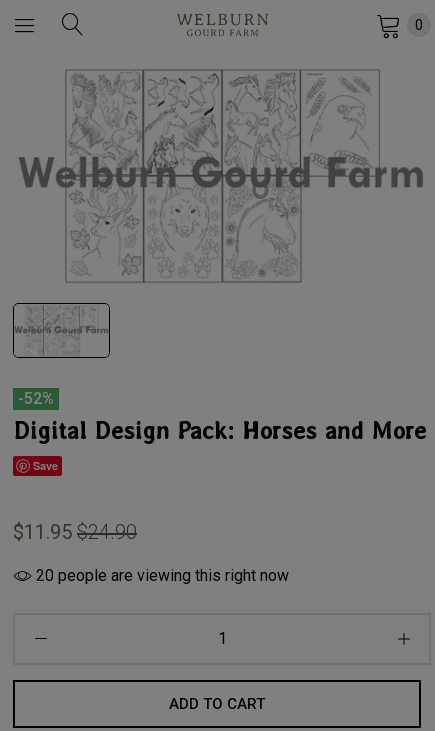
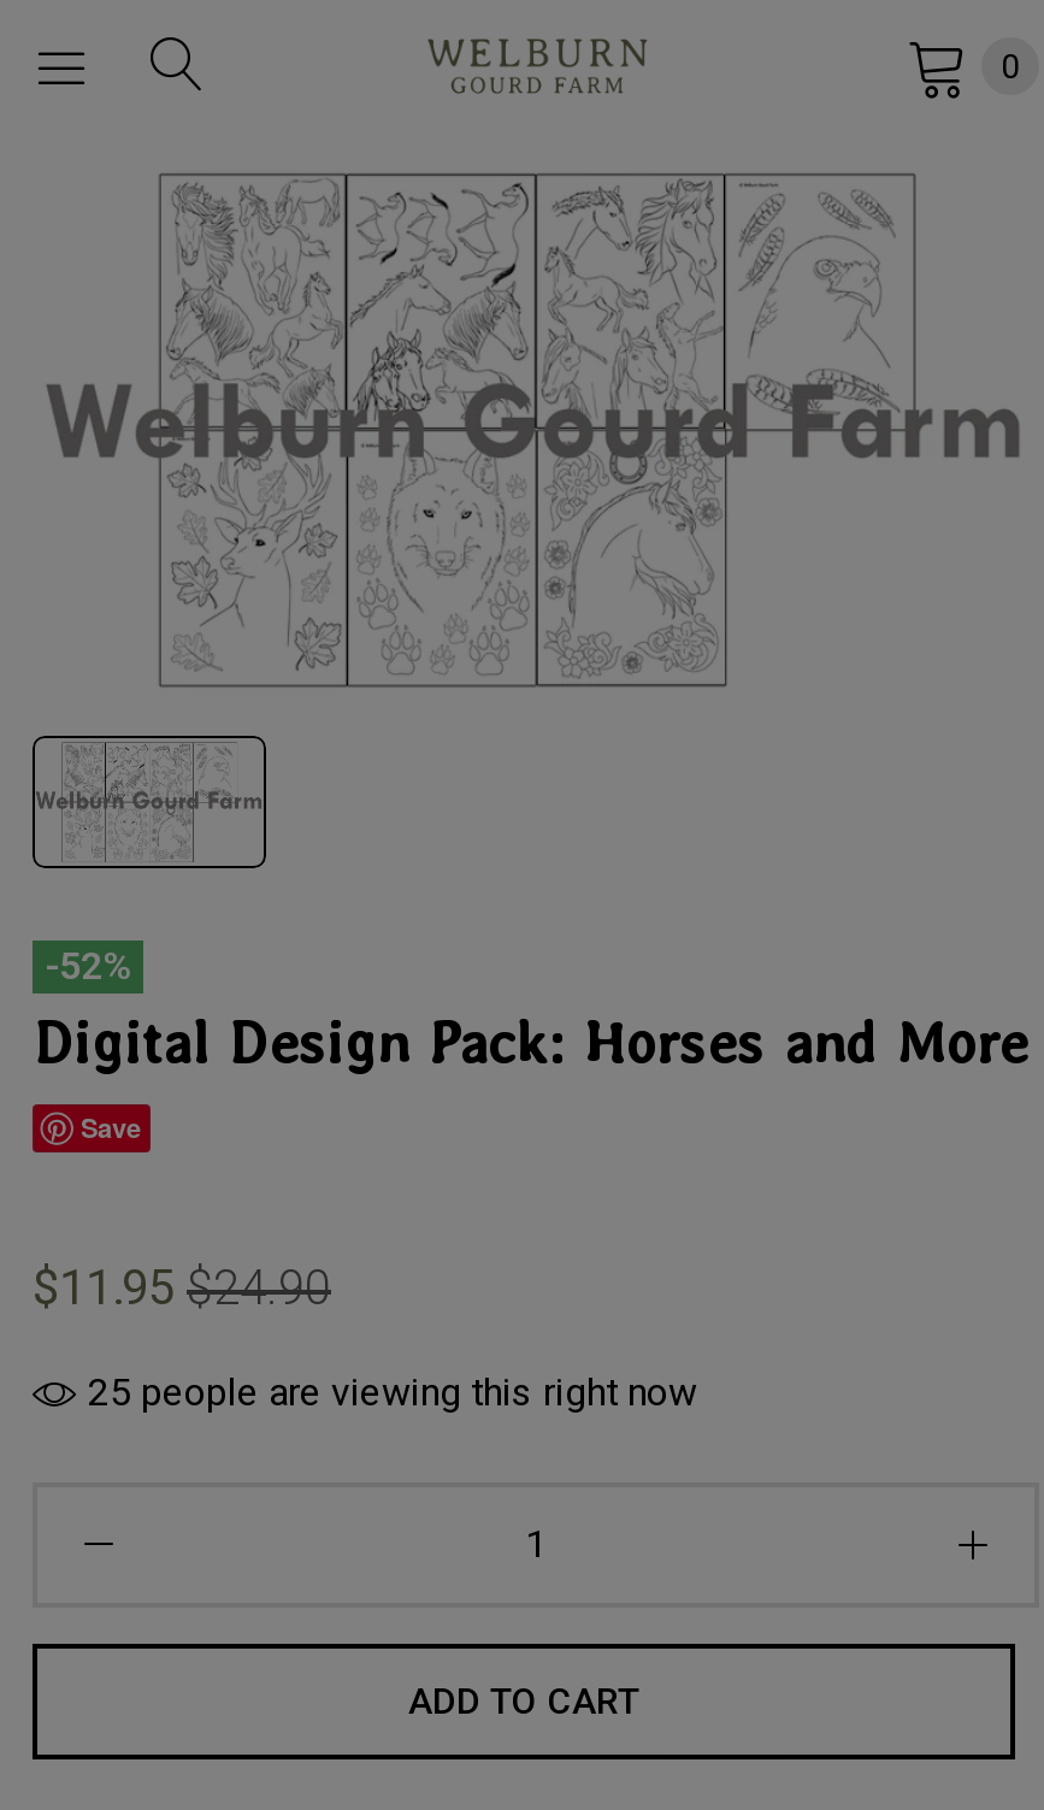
[36,566,289,585] 20 people are viewing this right now -> [88,1369,697,1415] 25 people are viewing this right now

